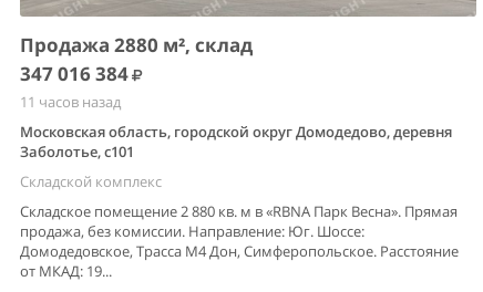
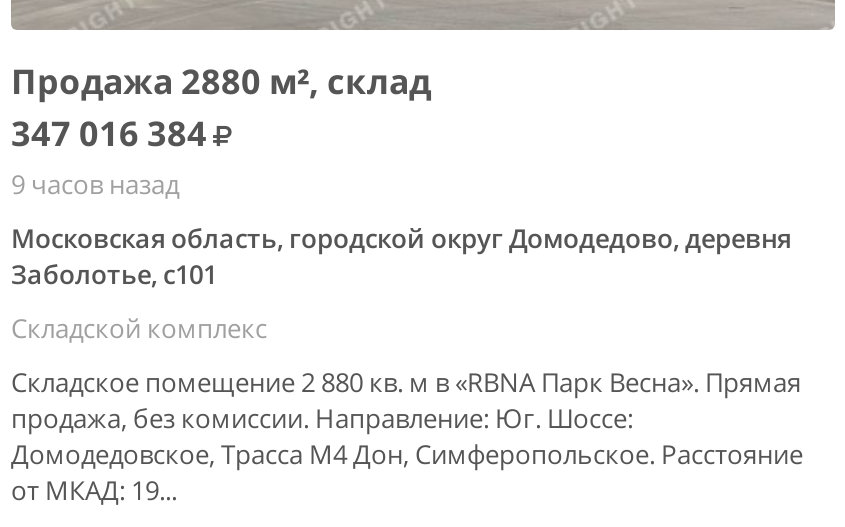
[20,92,121,112] 11 часов назад -> [11,167,179,203] 9 часов назад

